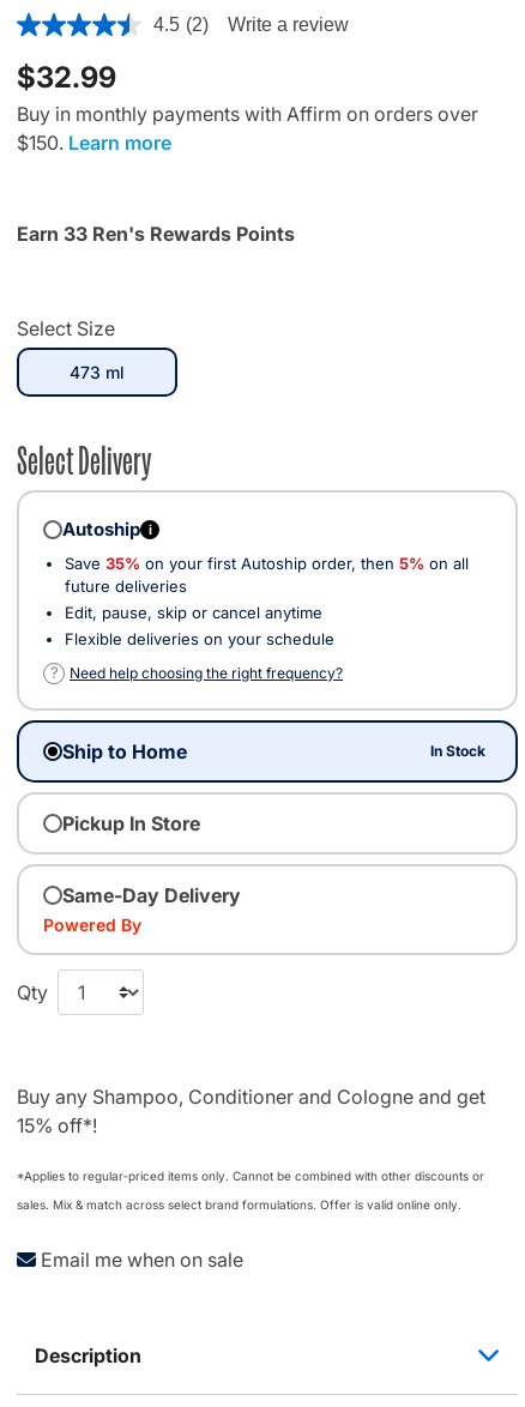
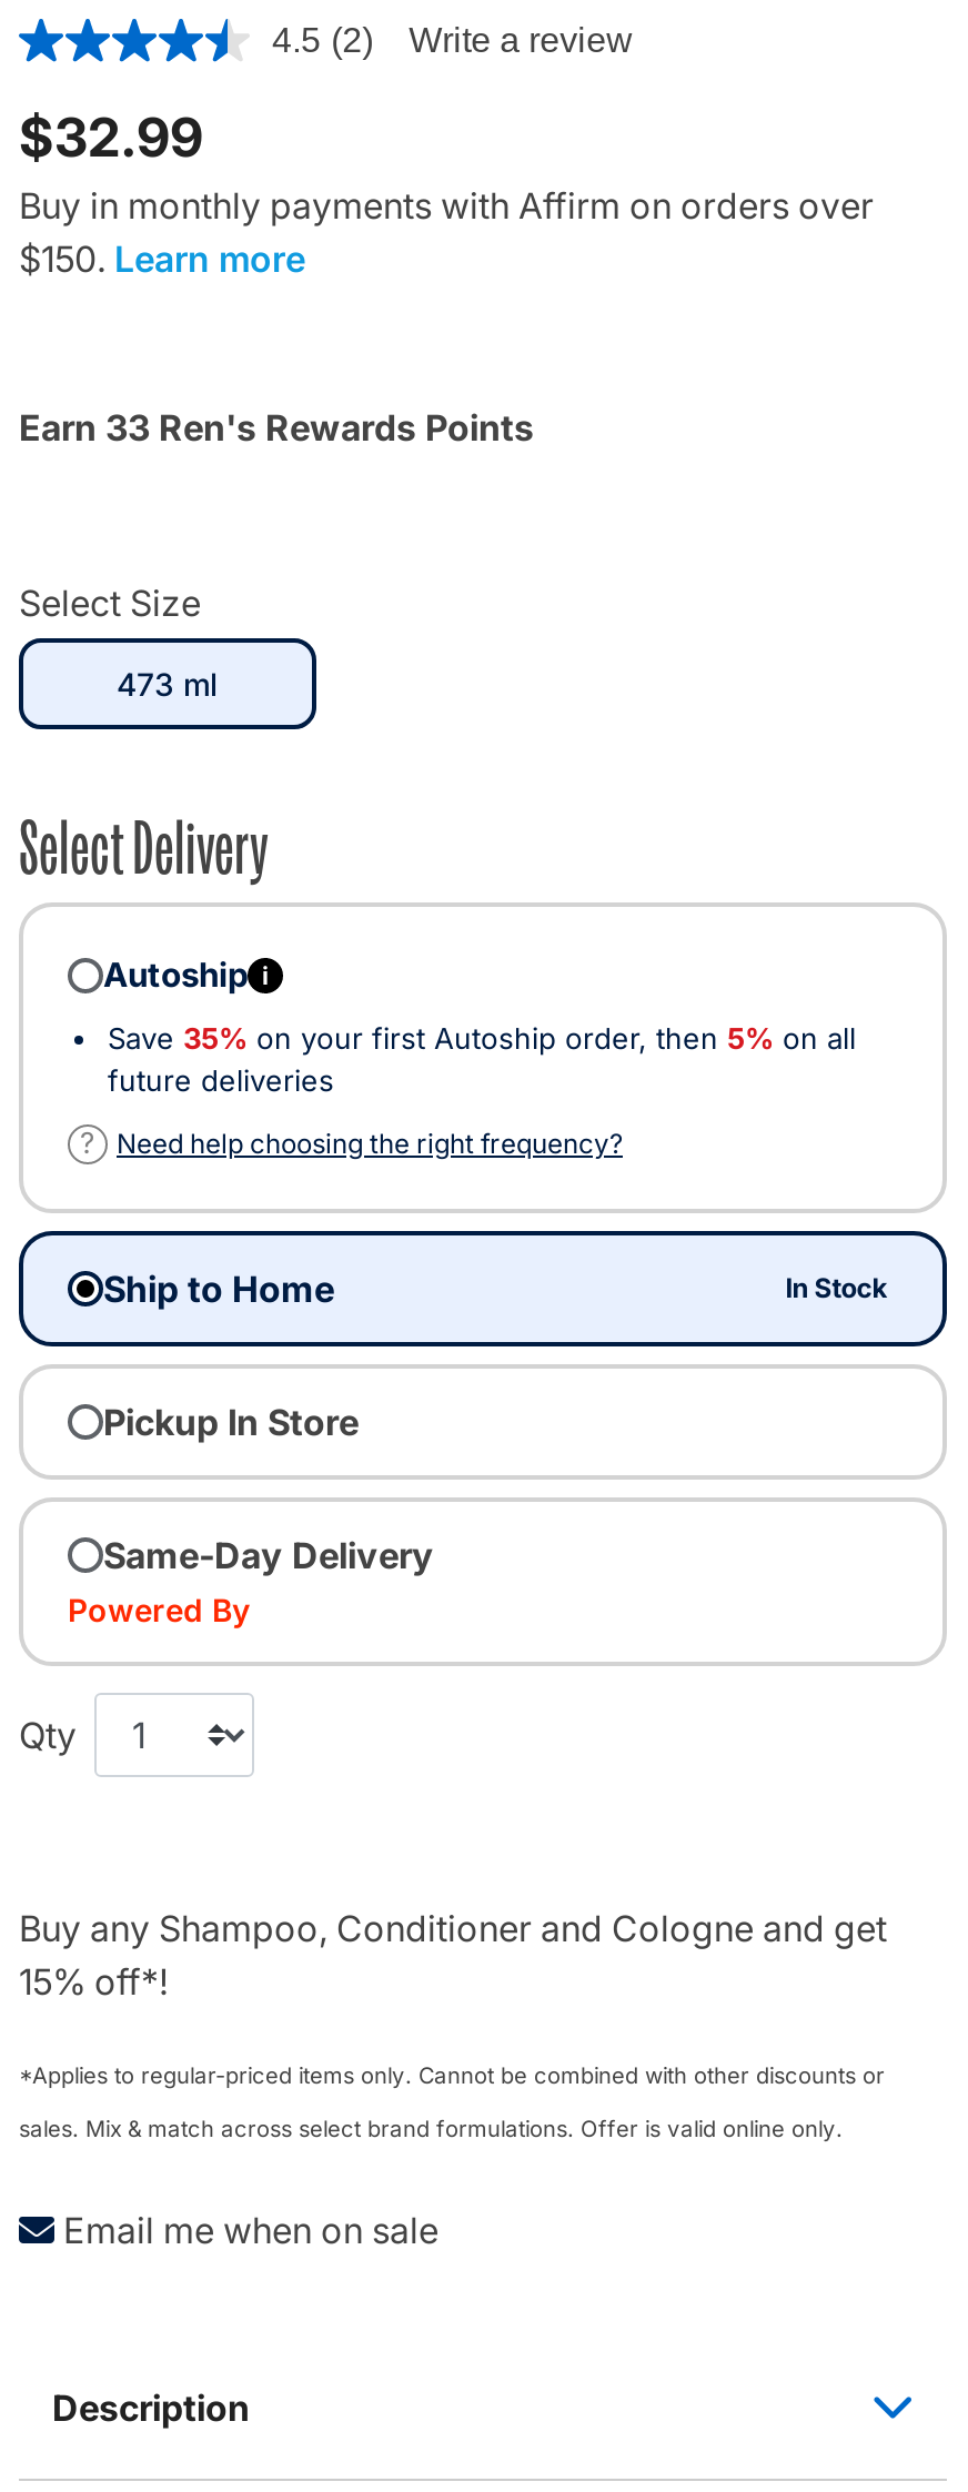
[65,602,334,648] Edit, pause, skip or cancel anytime | Flexible deliveries on your schedule -> none

